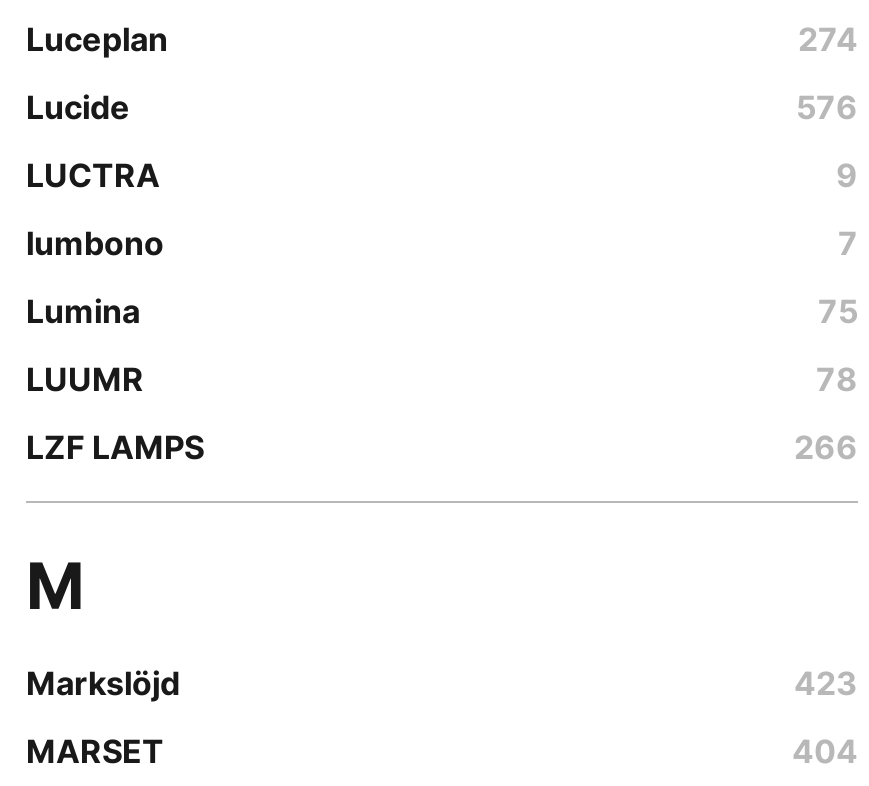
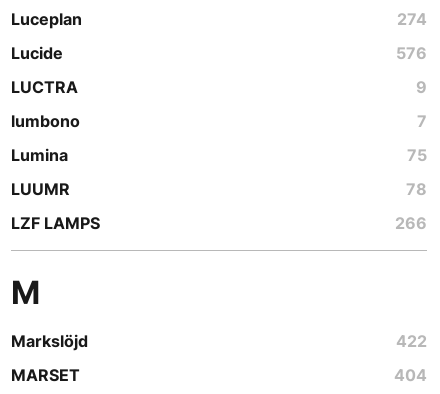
[794,662,858,702] 423 -> [396,331,427,351] 422

